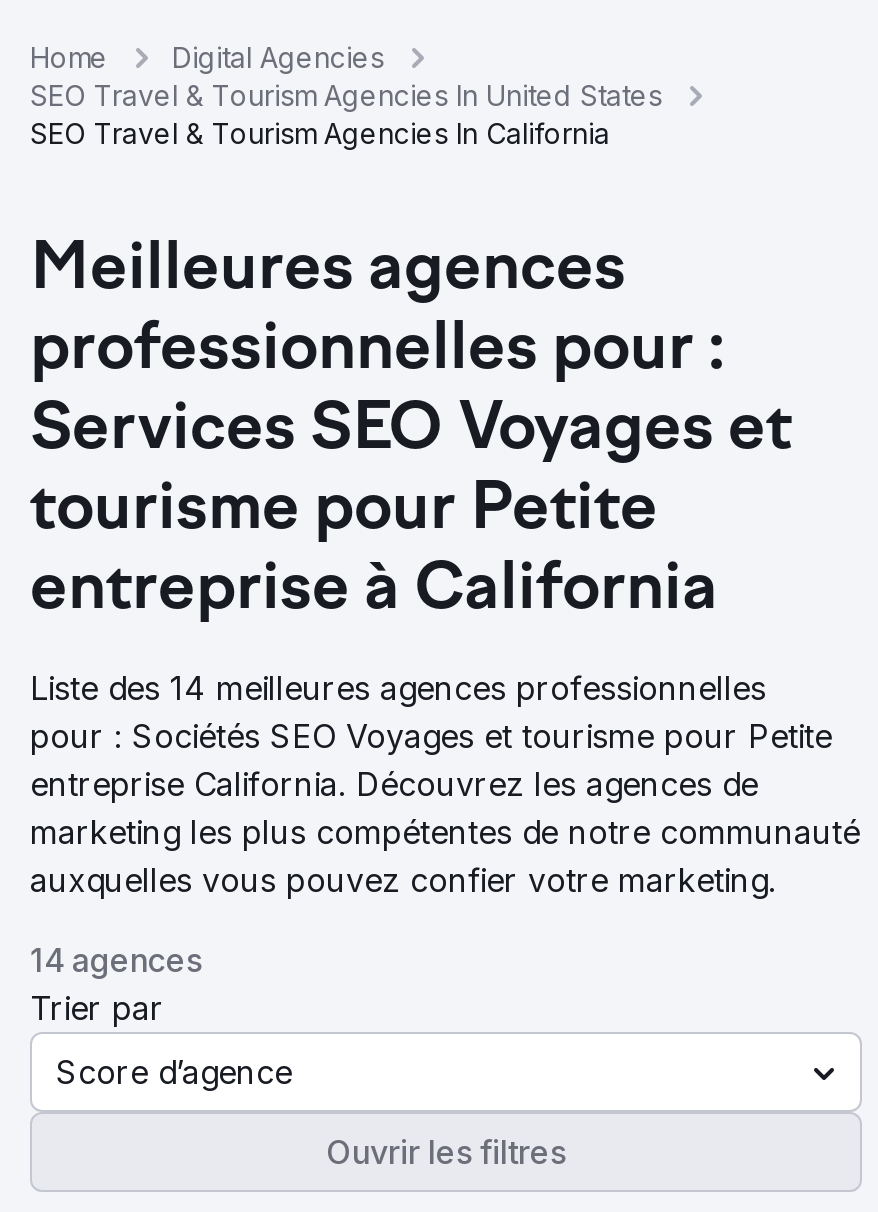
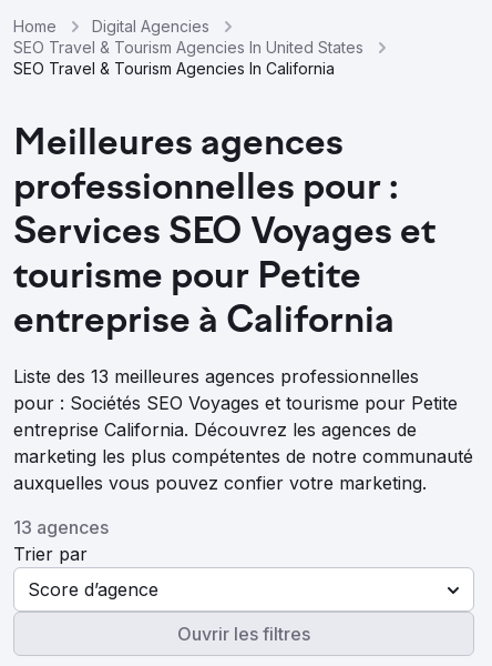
[30,668,766,708] Liste des 14 meilleures agences professionnelles -> [13,365,419,387] Liste des 13 meilleures agences professionnelles
[30,940,202,980] 14 agences -> [13,516,109,538] 13 agences

